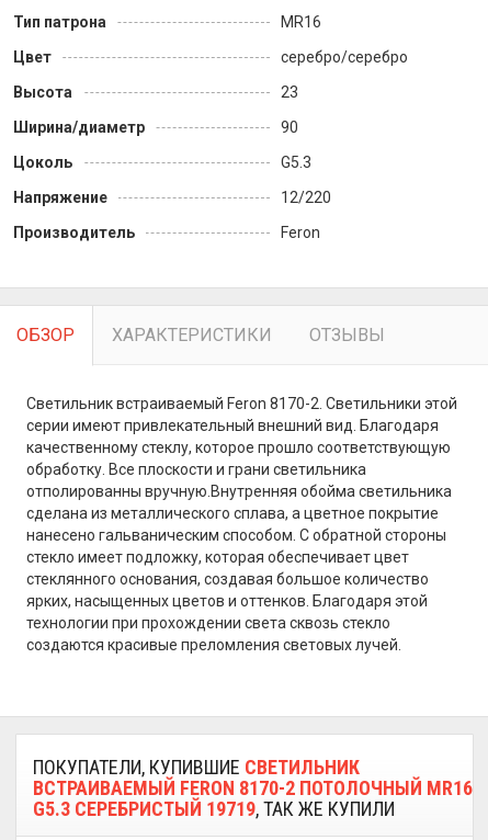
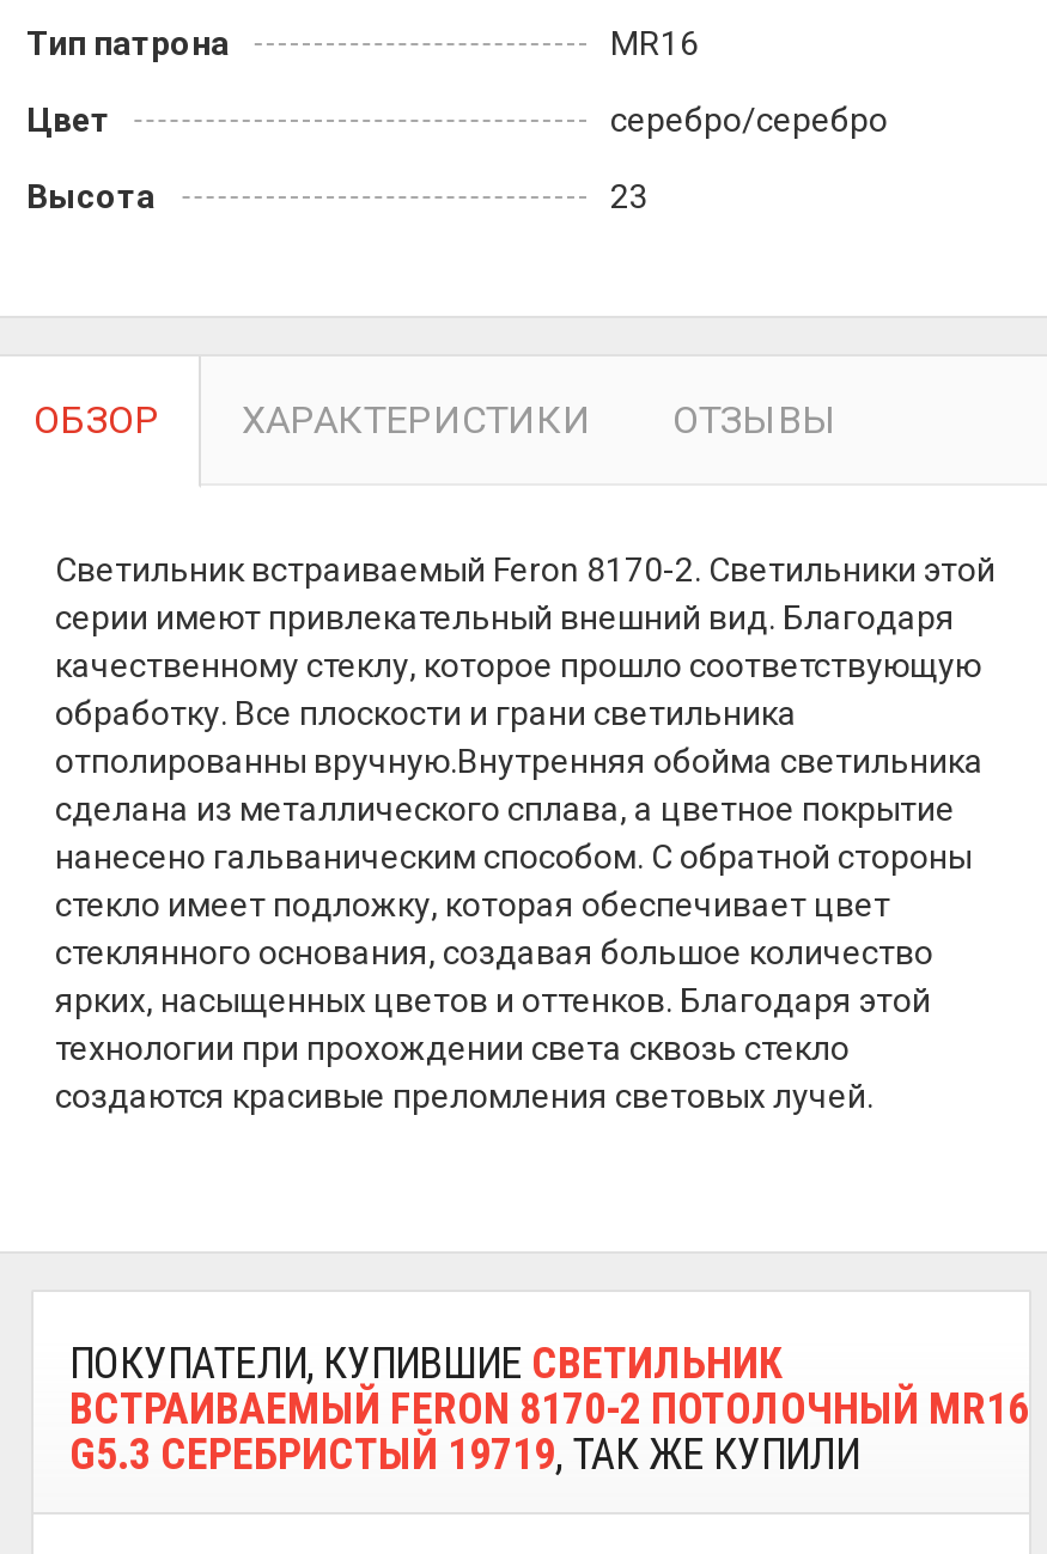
[13,118,331,241] Ширина/диаметр | 90 | Цоколь | G5.3 | Напряжение | 12/220 | Производитель | Feron -> none

